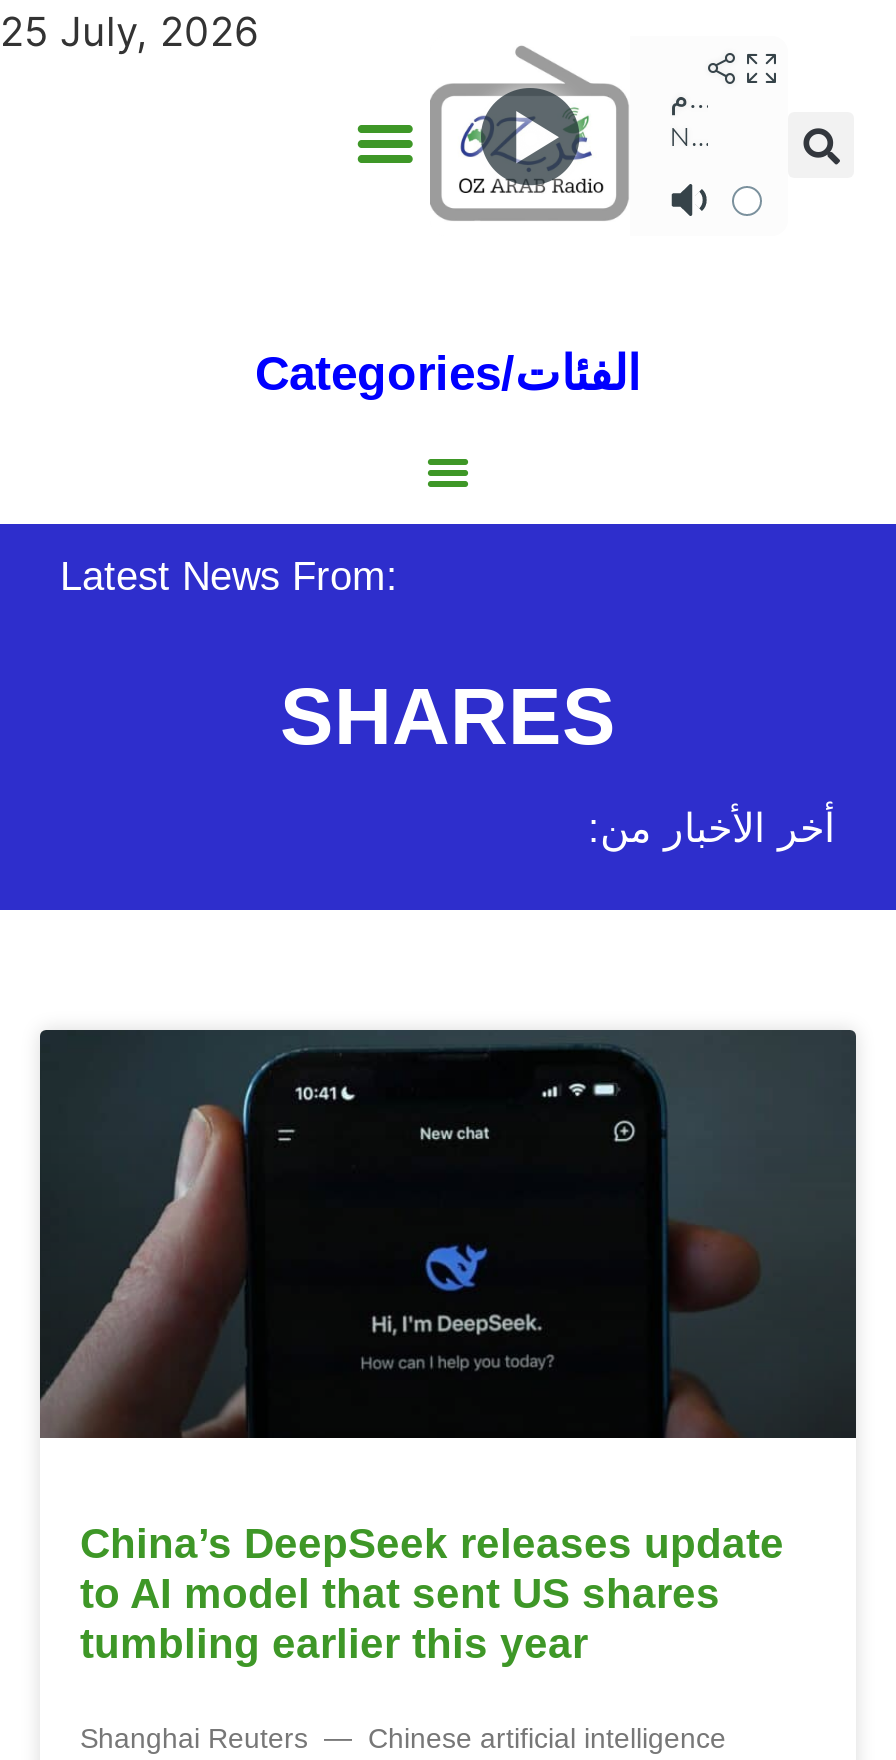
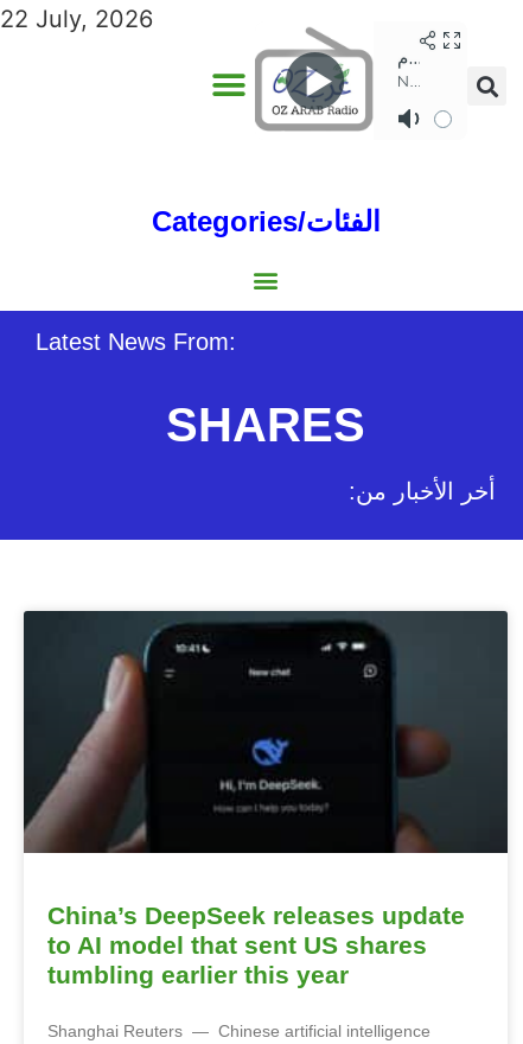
[0,8,258,56] 25 July, 2026 -> [0,5,153,33] 22 July, 2026

